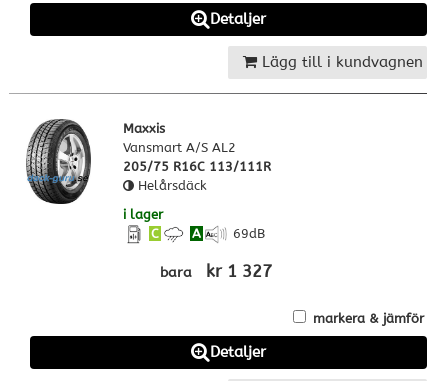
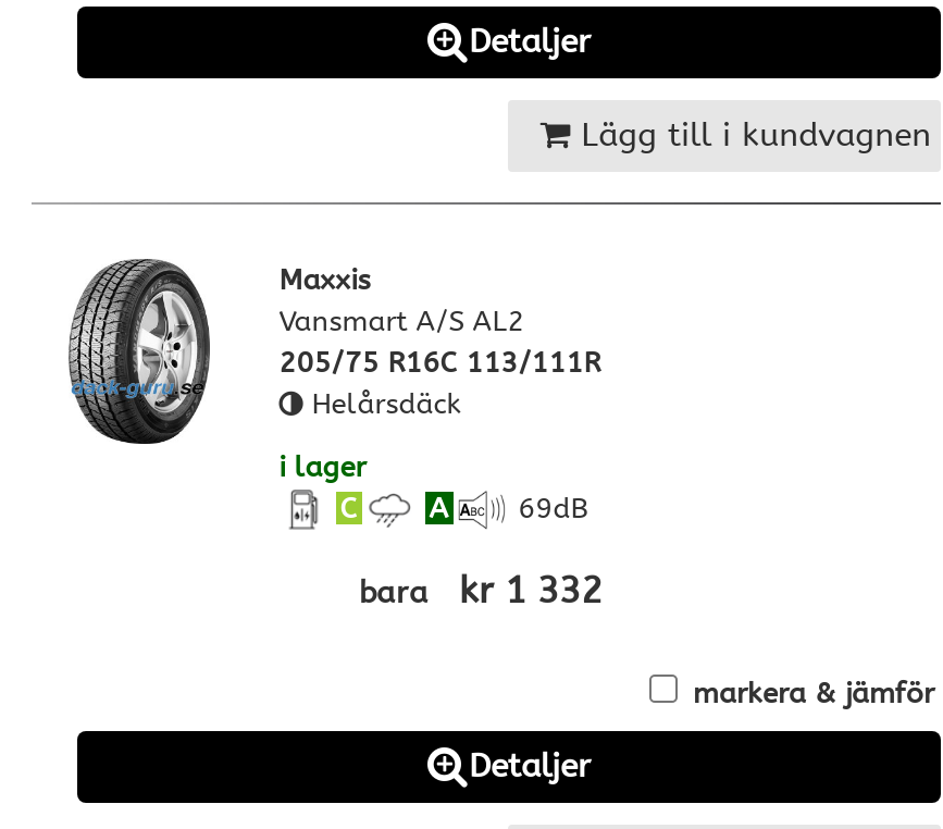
[159,261,271,281] bara kr 1 327 -> [359,567,603,611] bara kr 1 332

